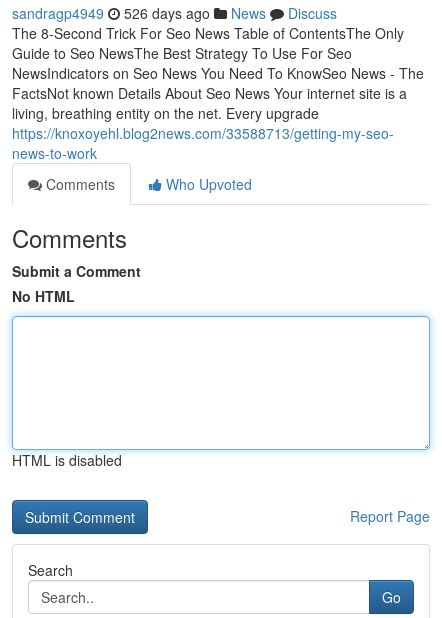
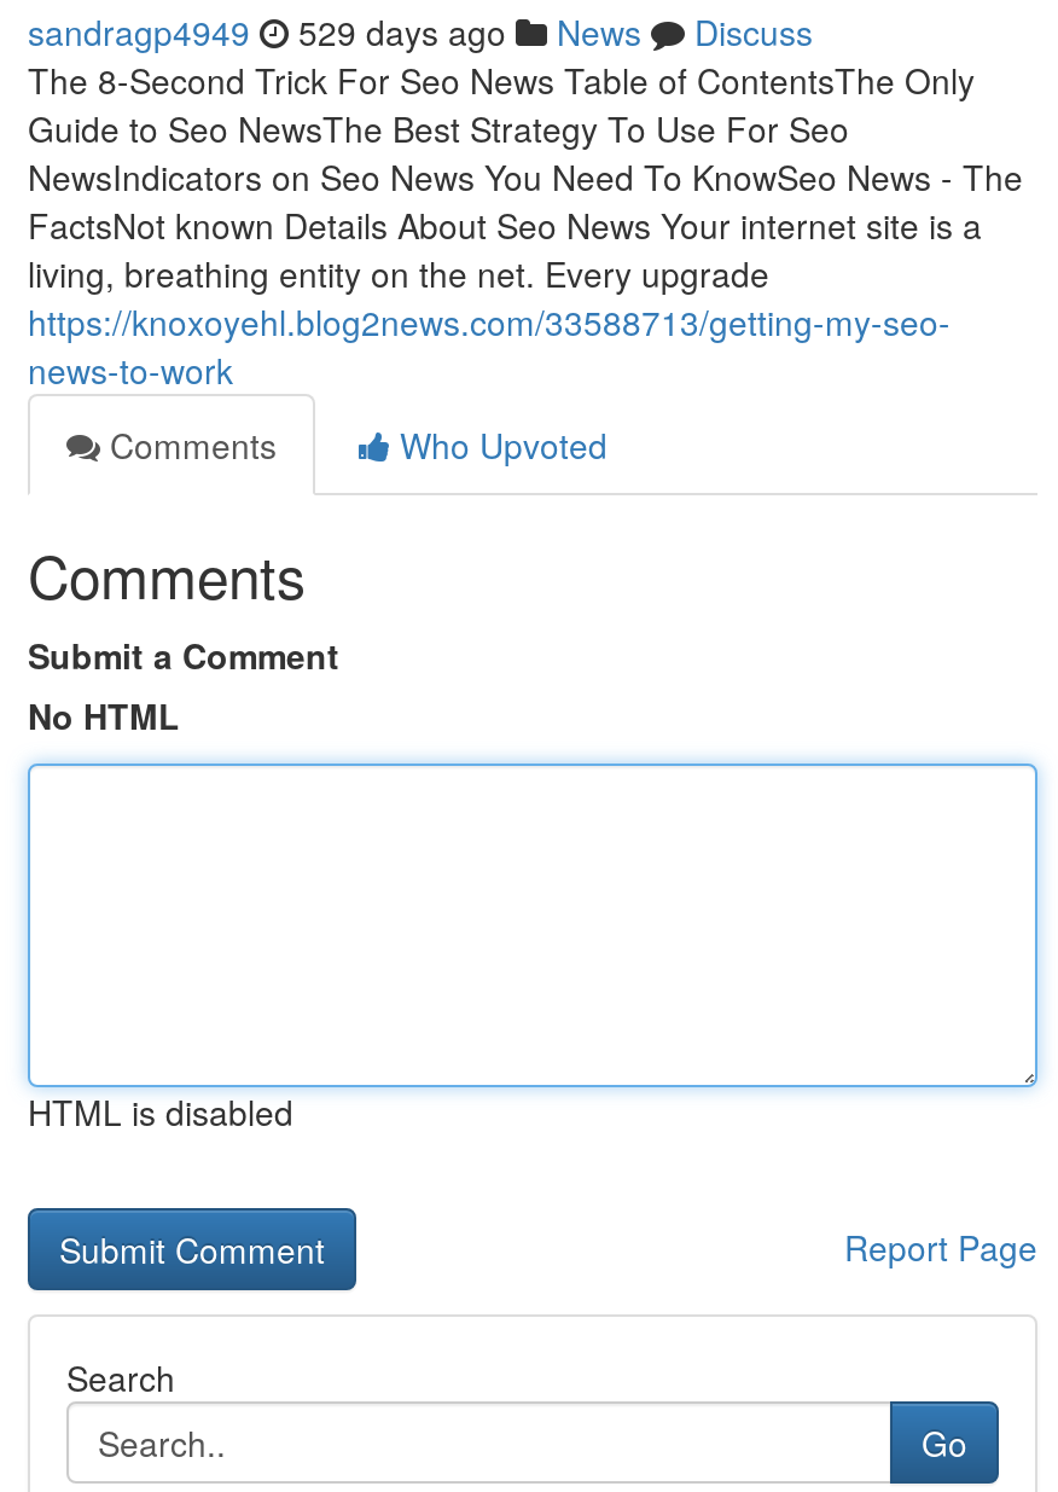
[12,3,337,23] sandragp4949 526 days ago News Discuss -> [28,7,813,56] sandragp4949 529 days ago News Discuss

